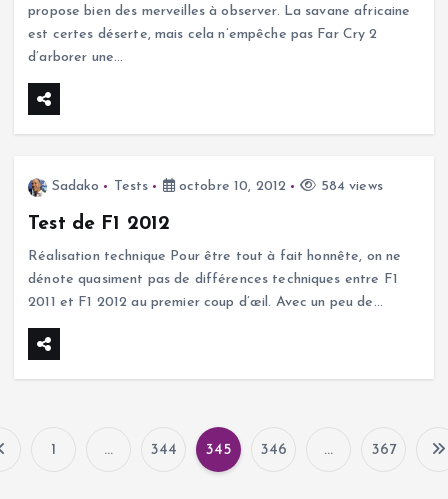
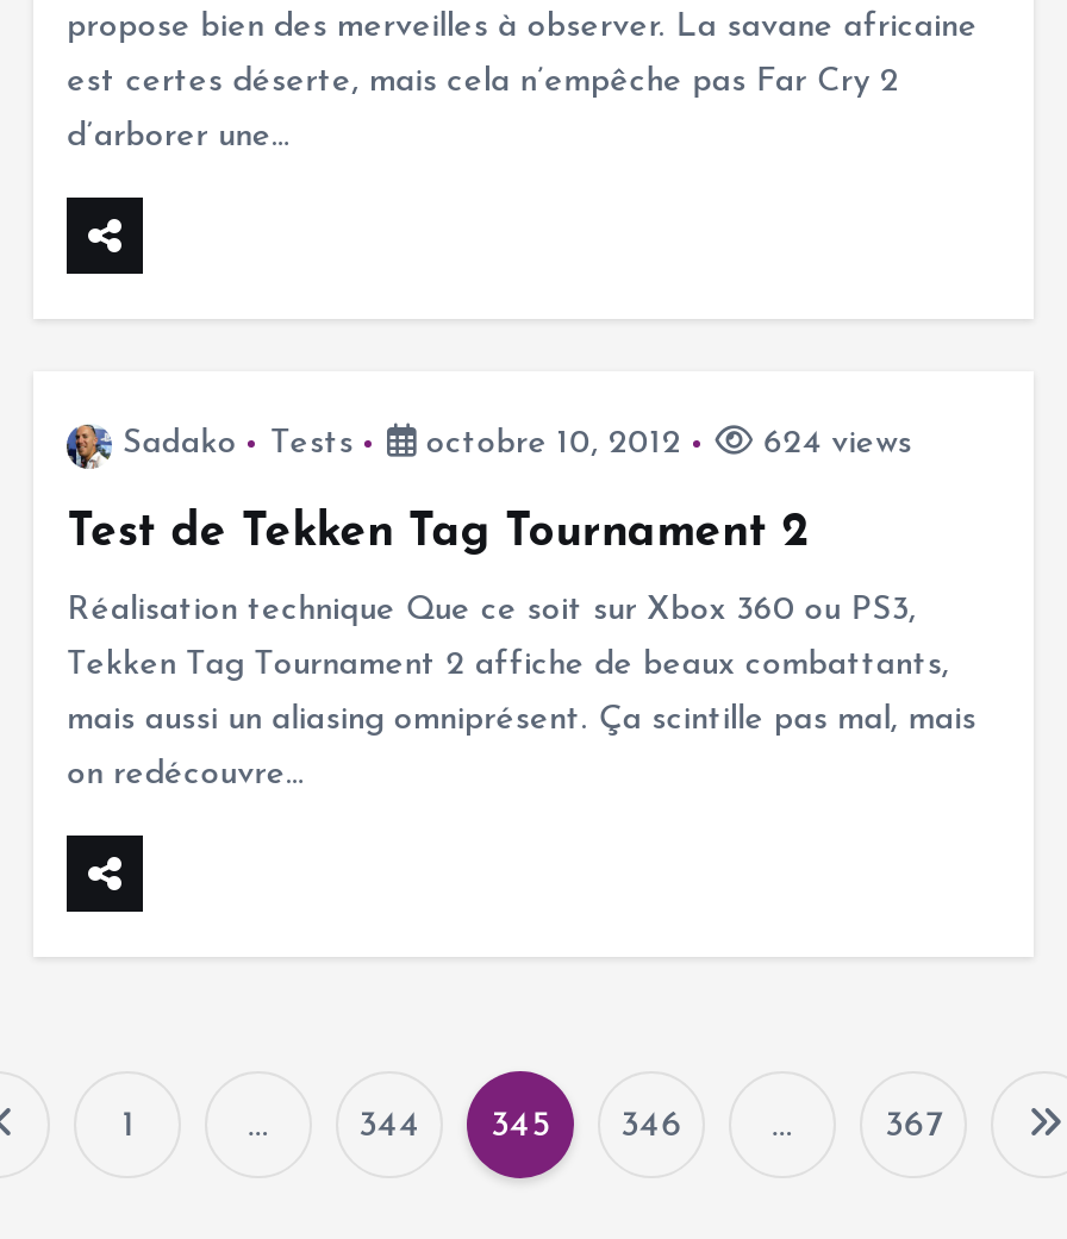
[28,179,401,310] 584 views | Test de F1 2012 | Réalisation technique Pour être tout à fait honnête, on ne | dénote quasiment pas de différences techniques entre F1 | 2011 et F1 2012 au premier coup d’œil. Avec un peu de… -> [67,426,976,793] 624 views | Test de Tekken Tag Tournament 2 | Réalisation technique Que ce soit sur Xbox 360 ou PS3, | Tekken Tag Tournament 2 affiche de beaux combattants, | mais aussi un aliasing omniprésent. Ça scintille pas mal, mais | on redécouvre…

